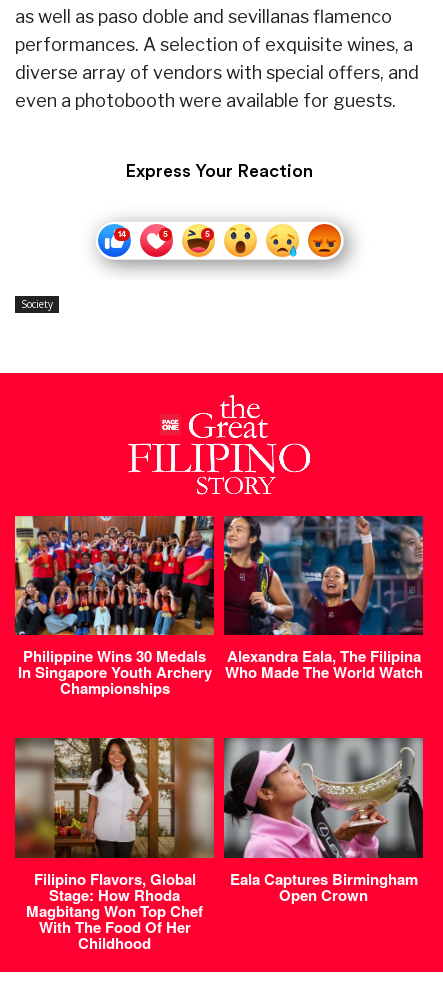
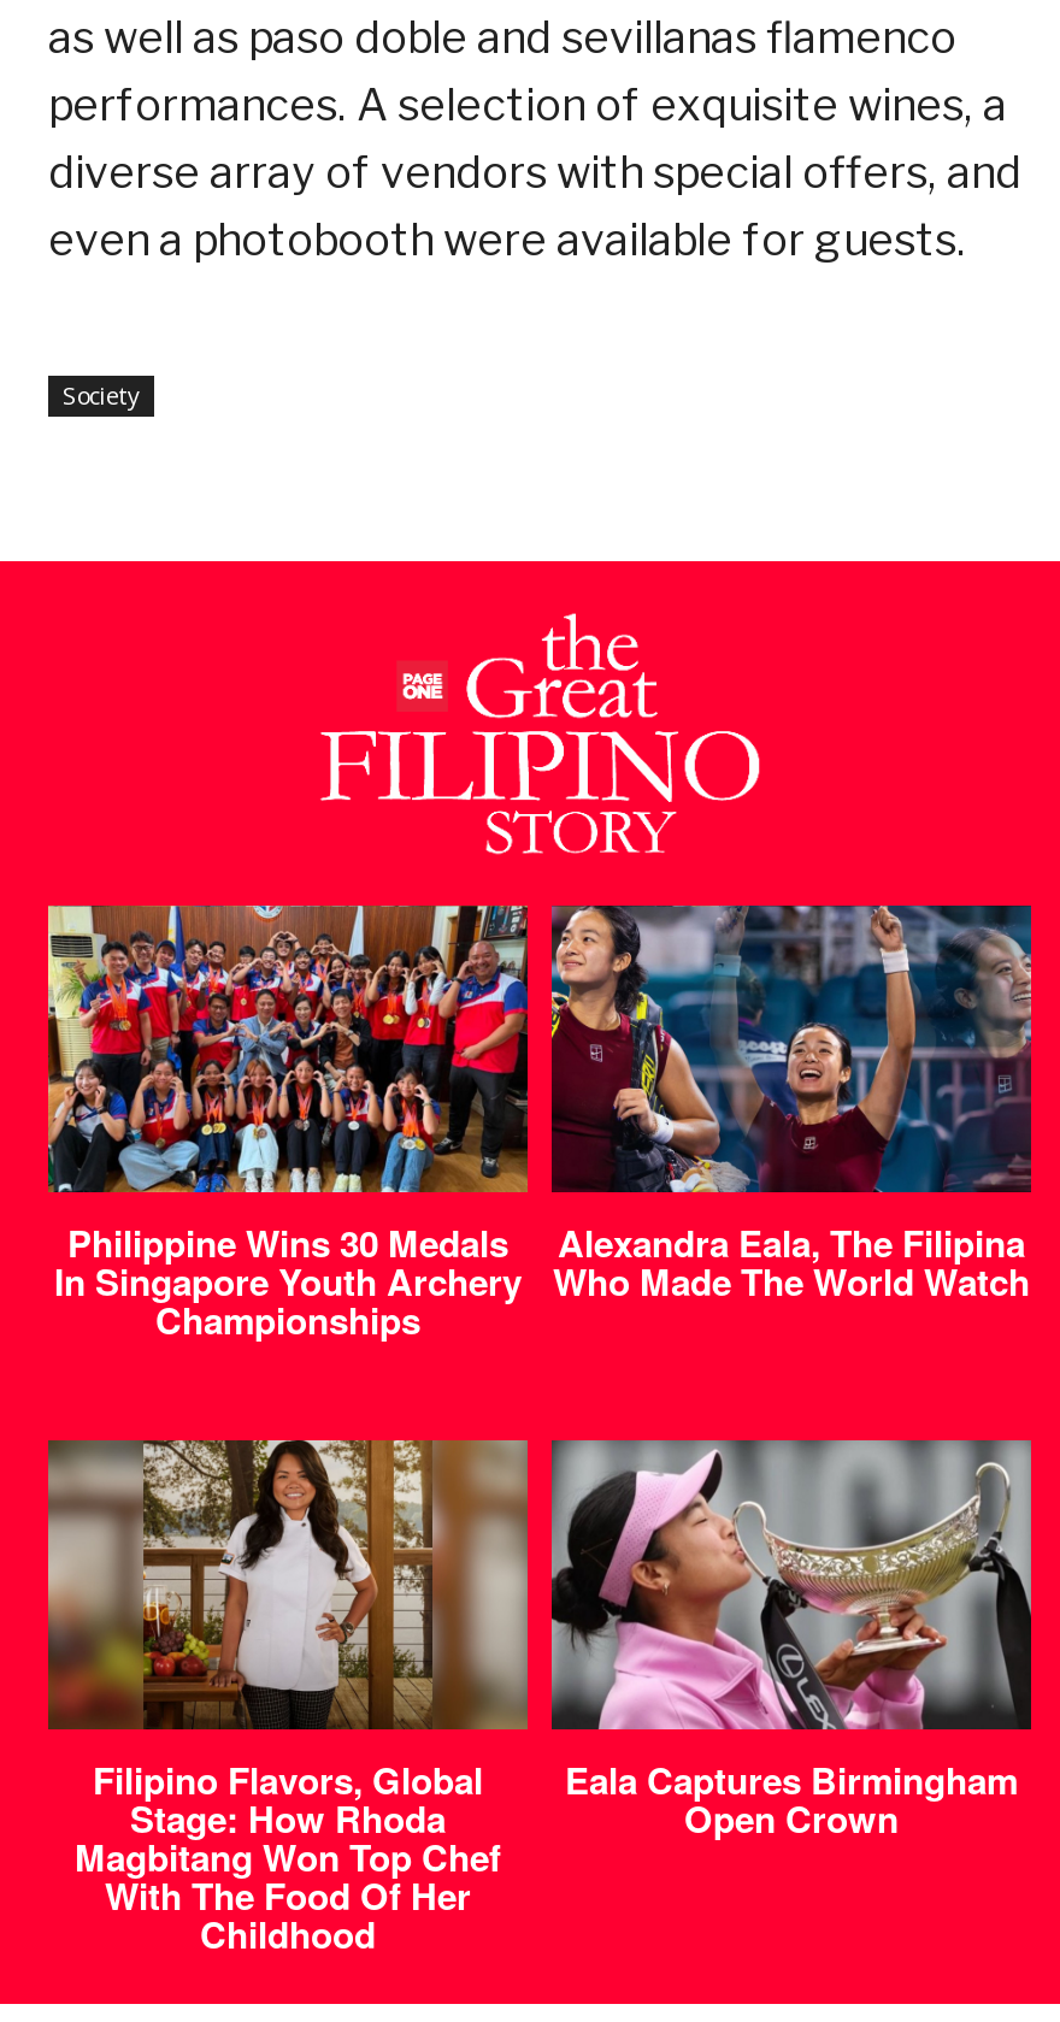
[125,162,313,180] Express Your Reaction -> none
[97,223,352,271] [image] -> none

